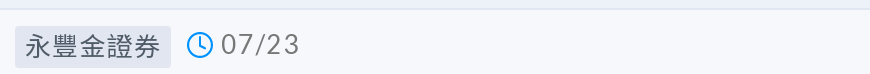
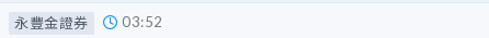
[25,28,301,62] 永豐金證券 07/23 -> [14,13,163,31] 永豐金證券 03:52

